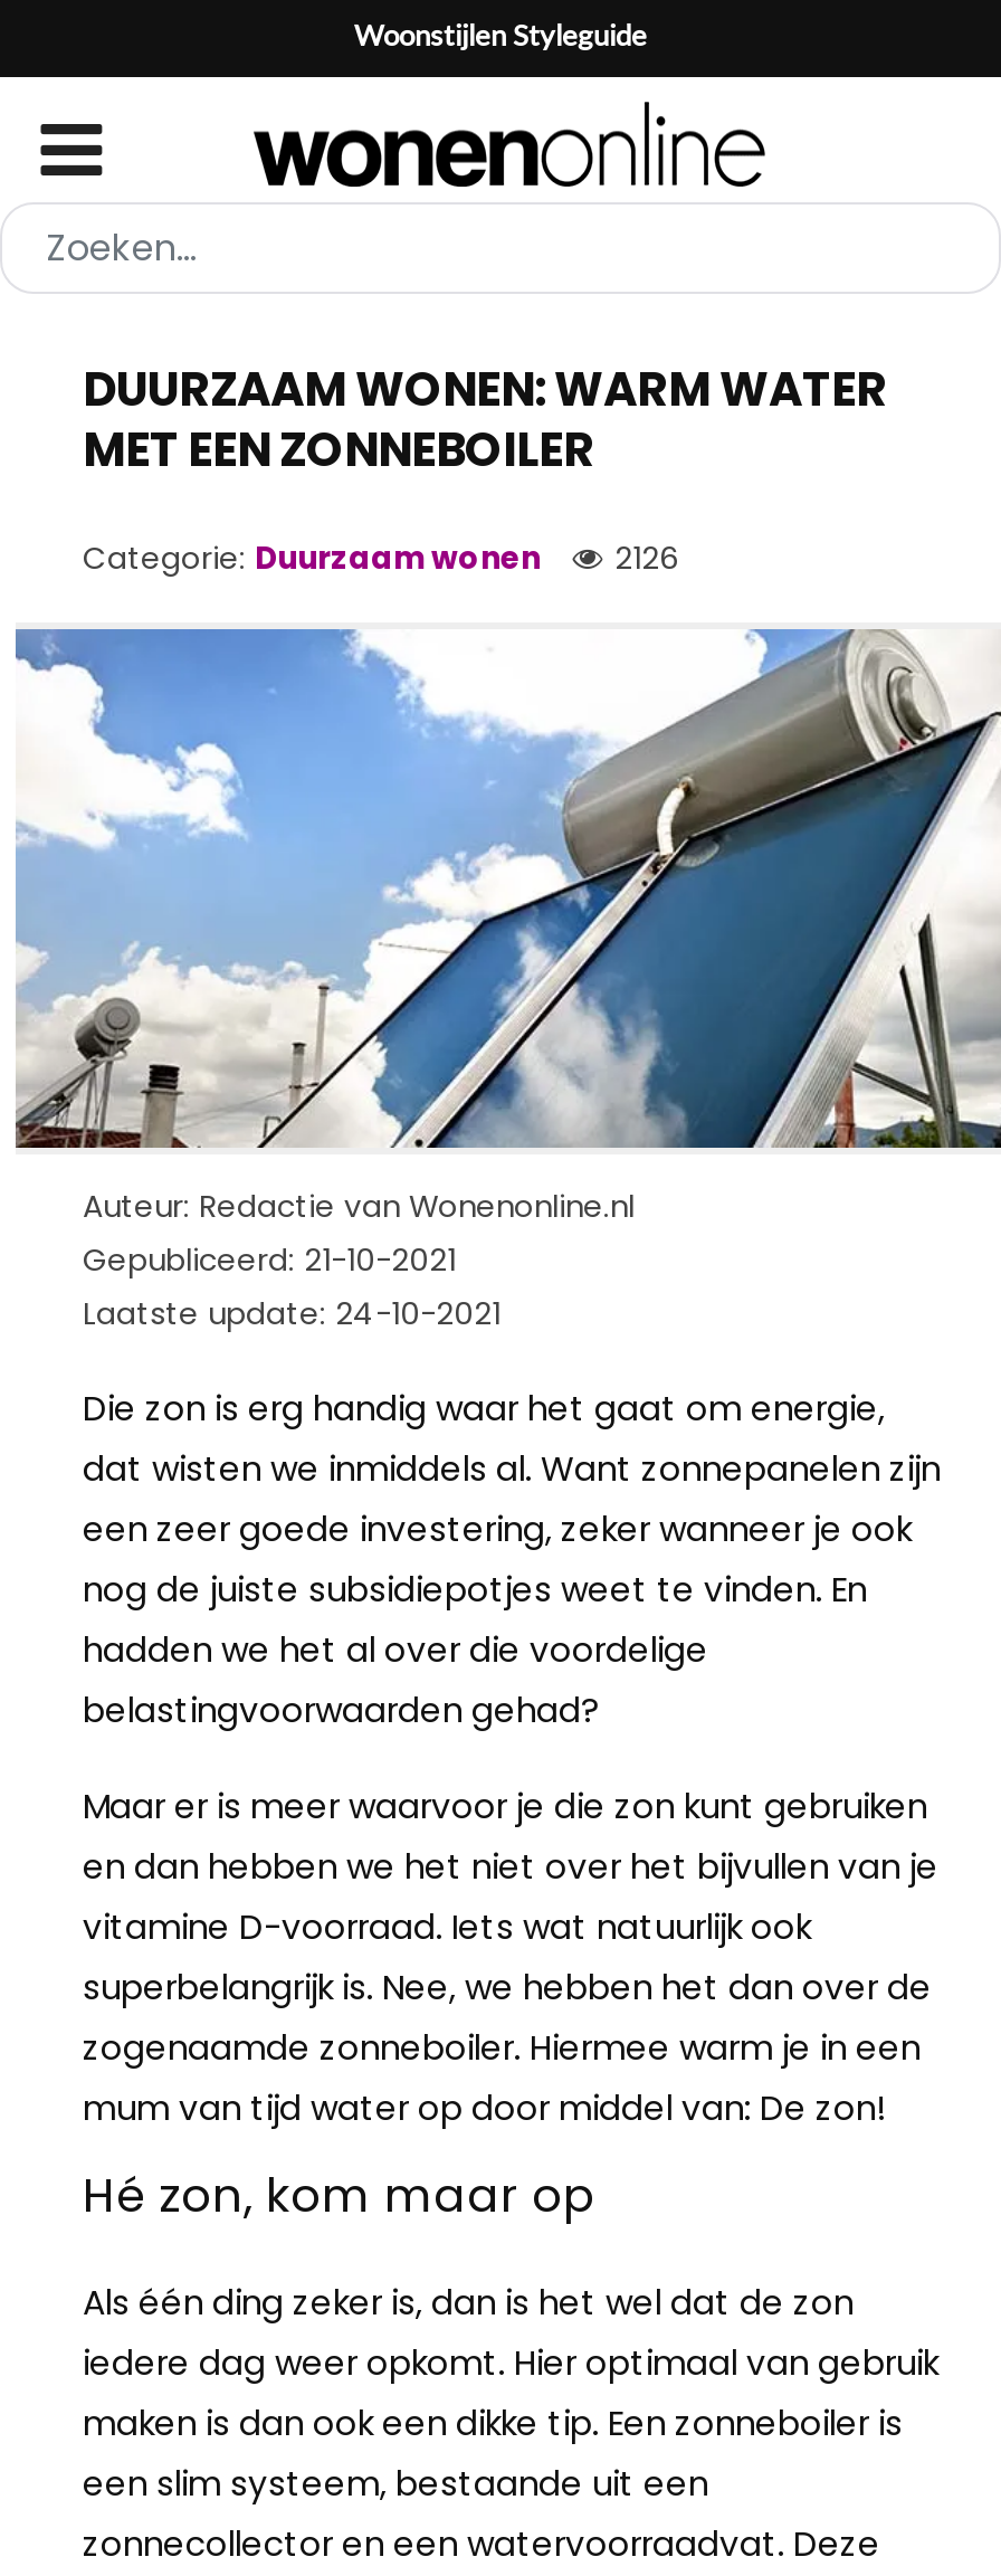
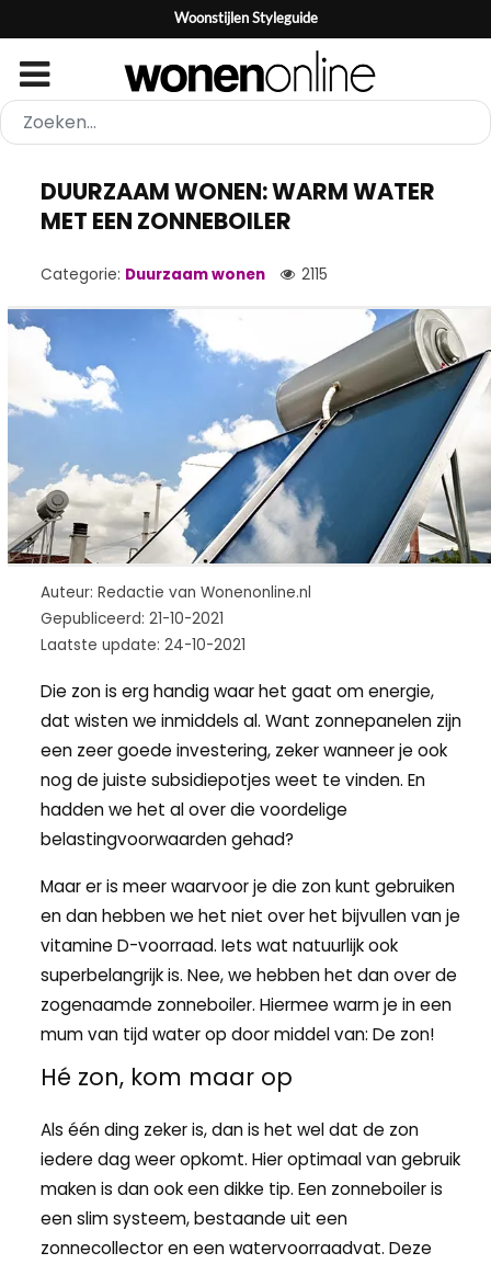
[83,538,679,580] Categorie: Duurzaam wonen 2126 -> [41,264,328,285] Categorie: Duurzaam wonen 2115

